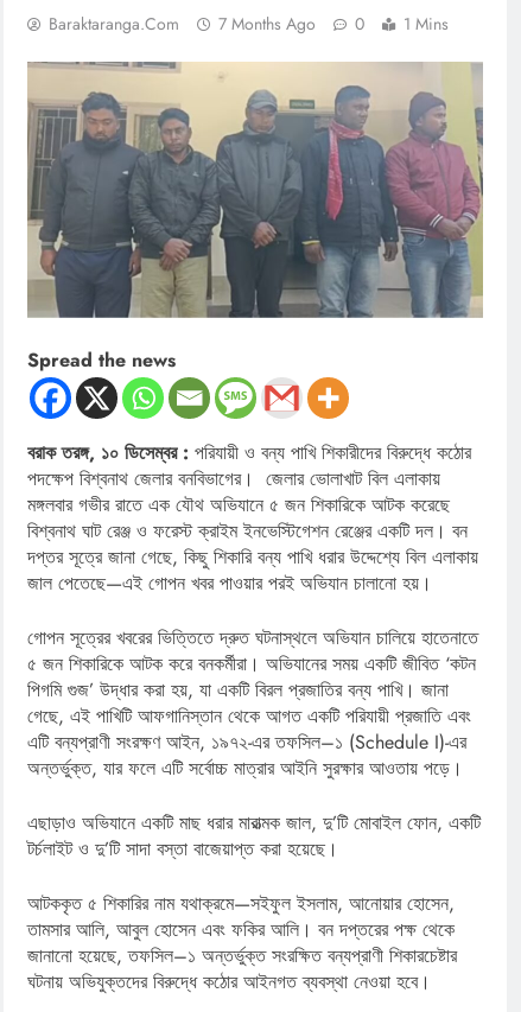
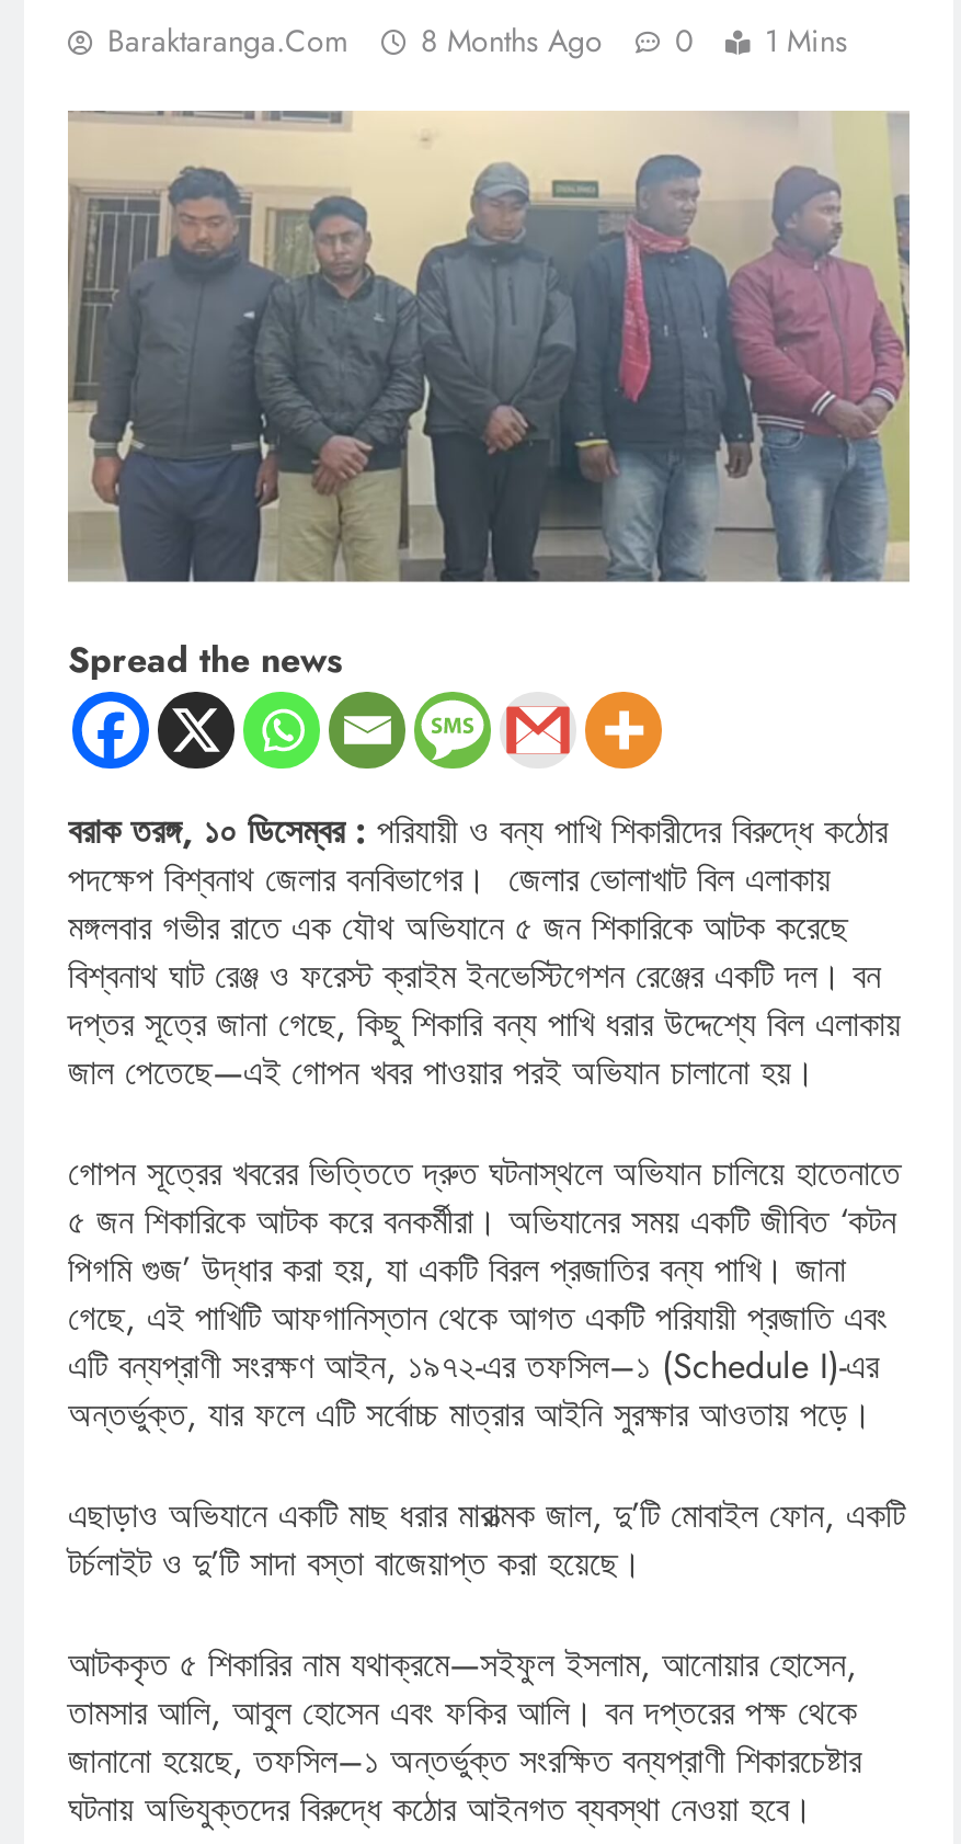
[49,11,449,35] Baraktaranga.com 7 Months Ago 0 1 Mins -> [107,18,848,61] Baraktaranga.com 8 Months Ago 0 1 Mins

